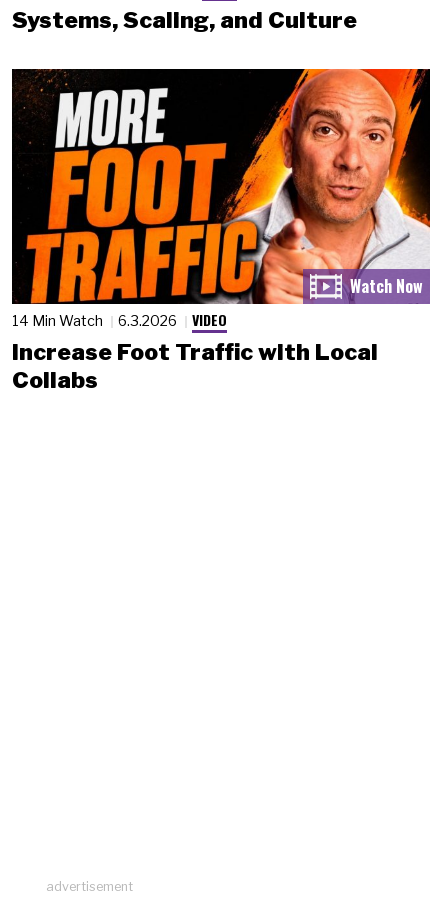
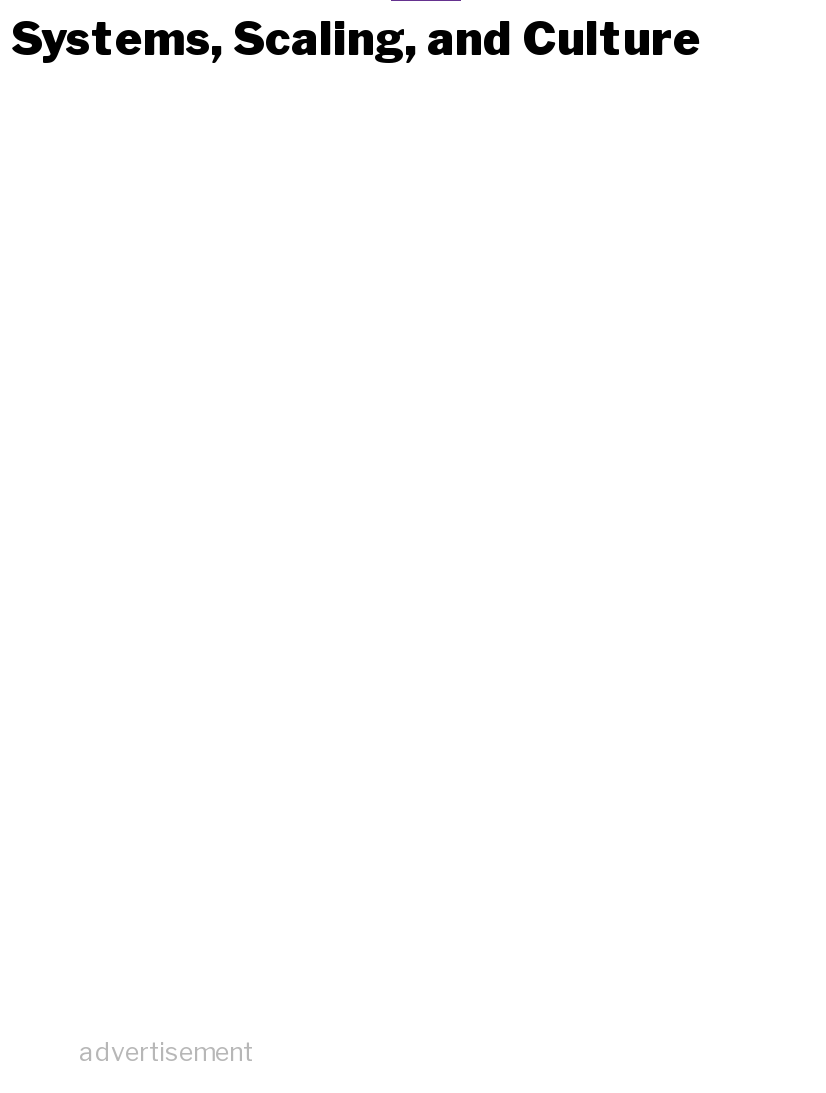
[11,68,431,394] [image] | 14 Min Watch | 6.3.2026 | VIDEO | Increase Foot Traffic with Local | Collabs -> none

